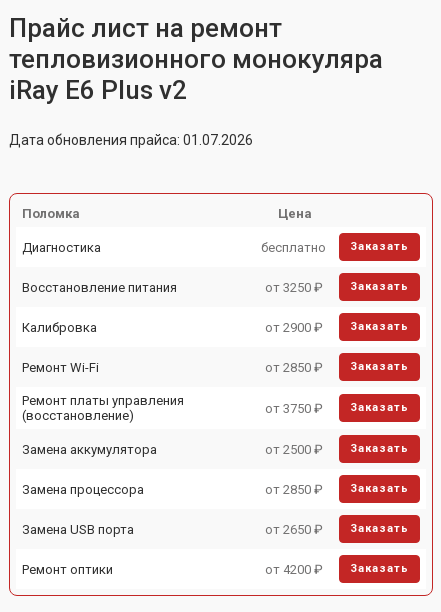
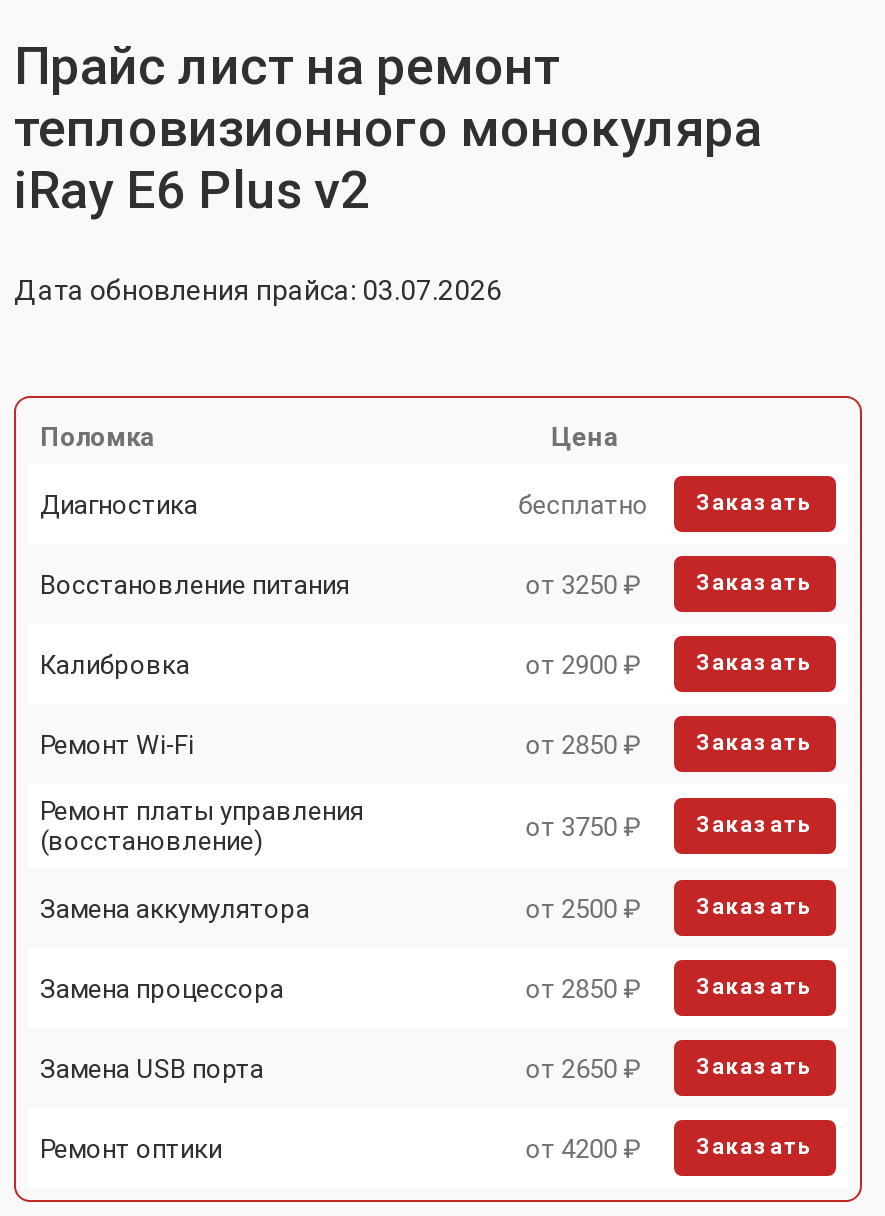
[9,132,253,148] Дата обновления прайса: 01.07.2026 -> [14,274,502,306] Дата обновления прайса: 03.07.2026

